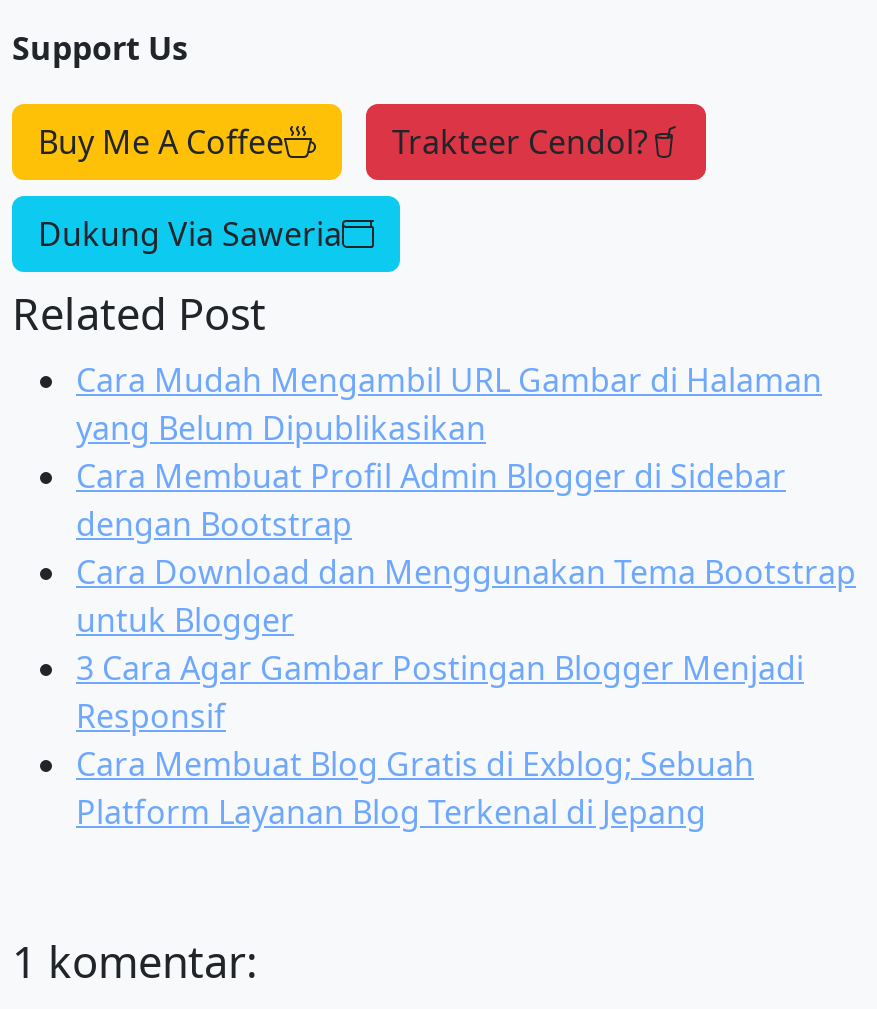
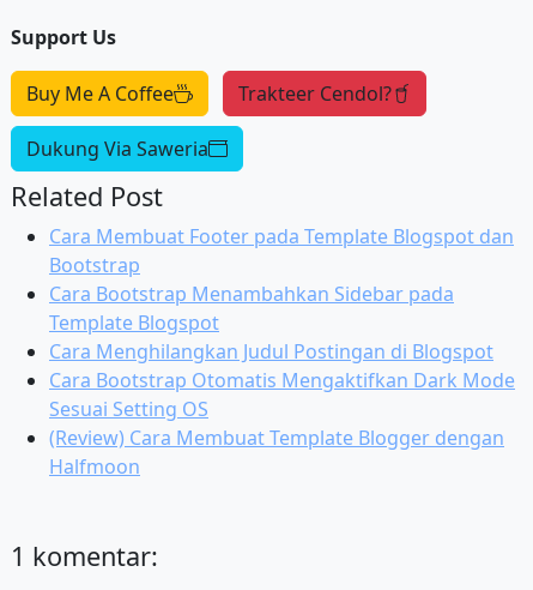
[76,358,856,834] Cara Mudah Mengambil URL Gambar di Halaman | yang Belum Dipublikasikan | Cara Membuat Profil Admin Blogger di Sidebar | dengan Bootstrap | Cara Download dan Menggunakan Tema Bootstrap | untuk Blogger | 3 Cara Agar Gambar Postingan Blogger Menjadi | Responsif | Cara Membuat Blog Gratis di Exblog; Sebuah | Platform Layanan Blog Terkenal di Jepang -> [49,223,515,480] Cara Membuat Footer pada Template Blogspot dan | Bootstrap | Cara Bootstrap Menambahkan Sidebar pada | Template Blogspot | Cara Menghilangkan Judul Postingan di Blogspot | Cara Bootstrap Otomatis Mengaktifkan Dark Mode | Sesuai Setting OS | (Review) Cara Membuat Template Blogger dengan | Halfmoon

